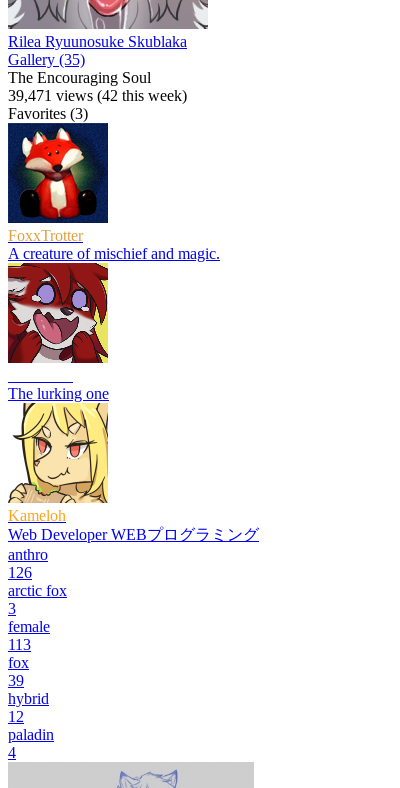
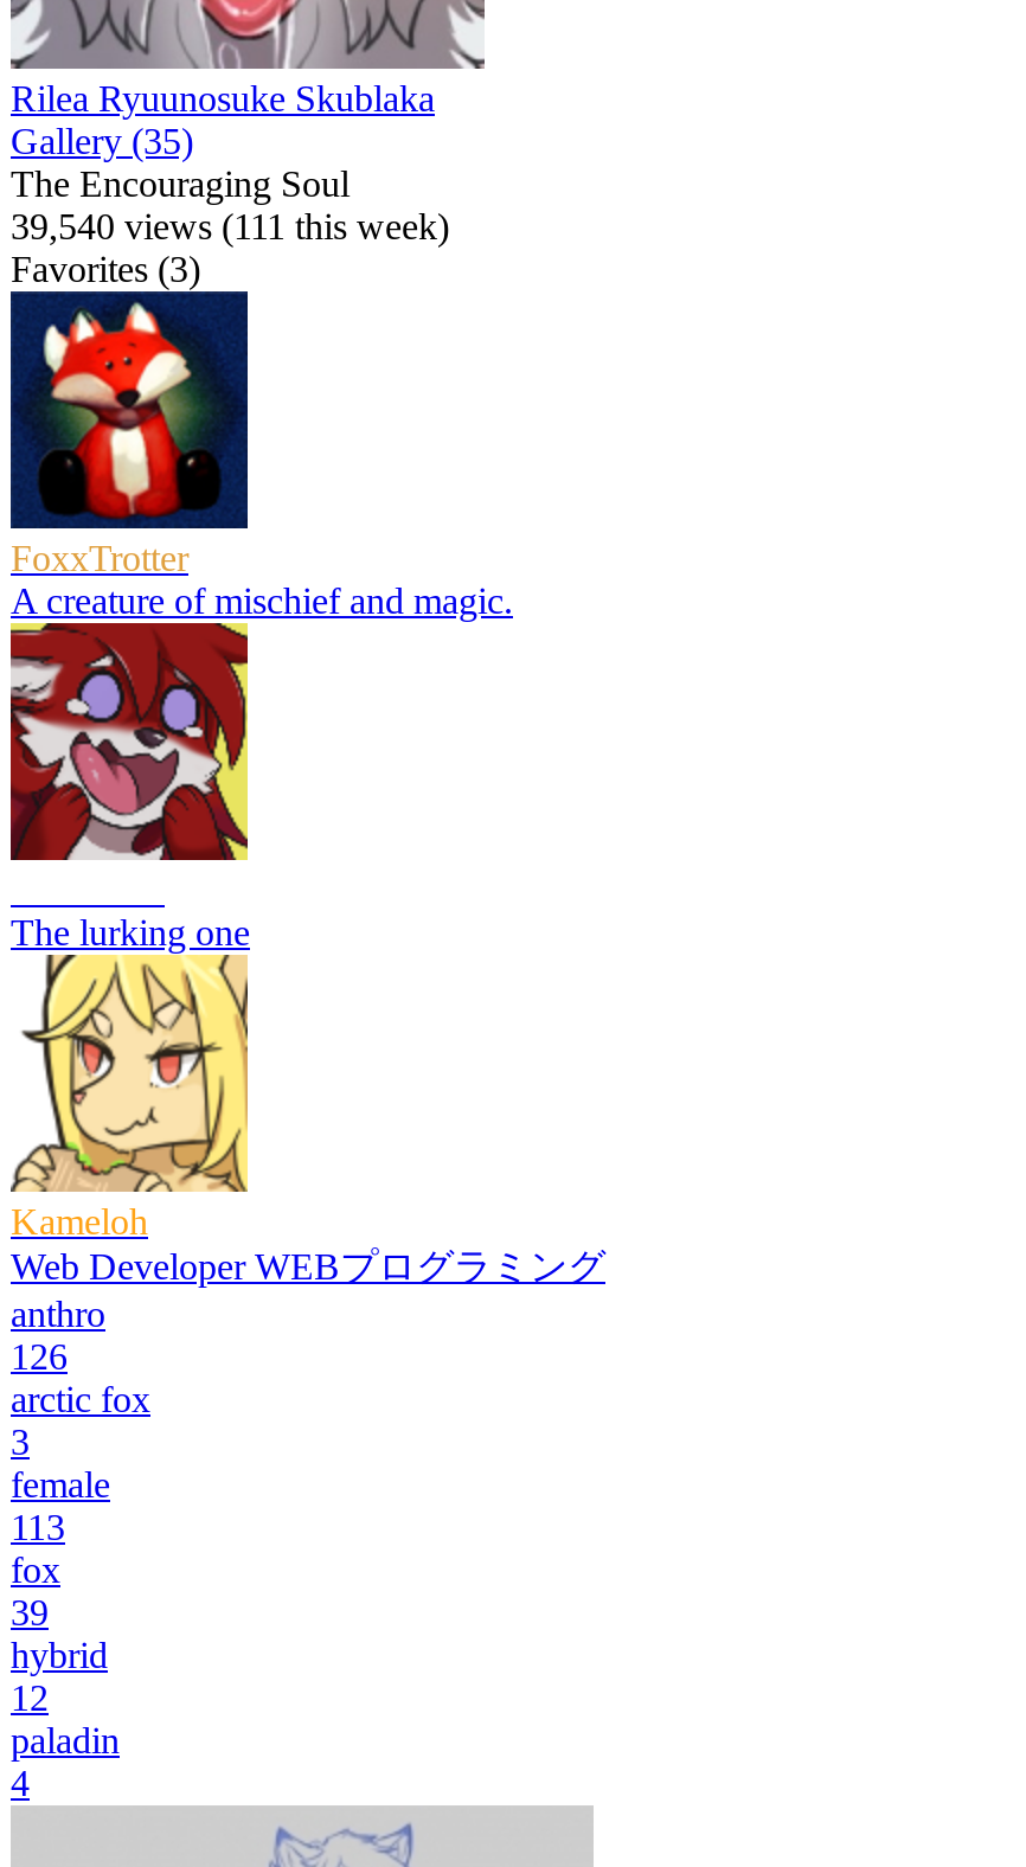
[8,87,187,104] 39,471 views (42 this week) -> [11,206,449,246] 39,540 views (111 this week)

